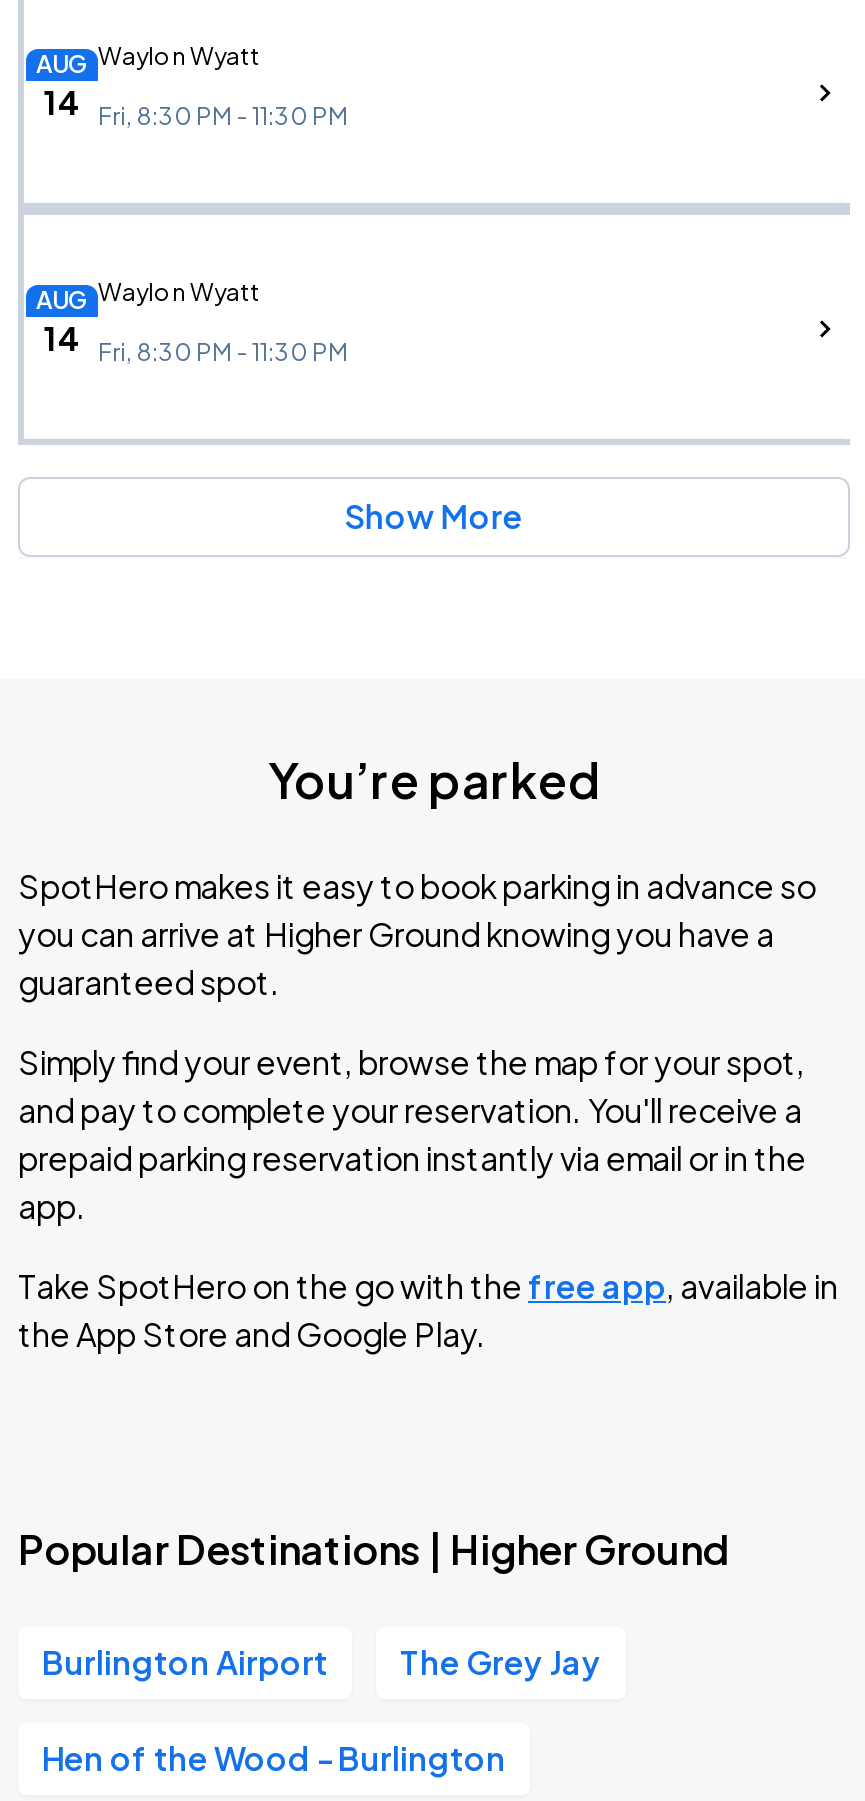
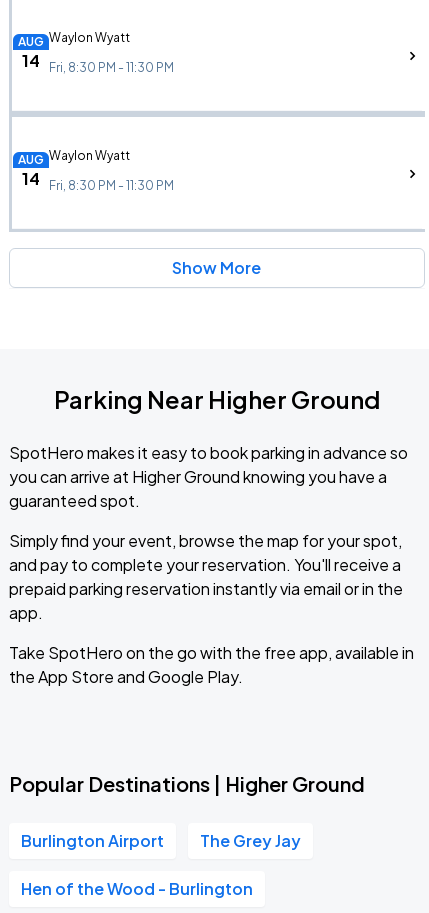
[268,749,600,809] You’re parked -> [54,384,380,414] Parking Near Higher Ground

